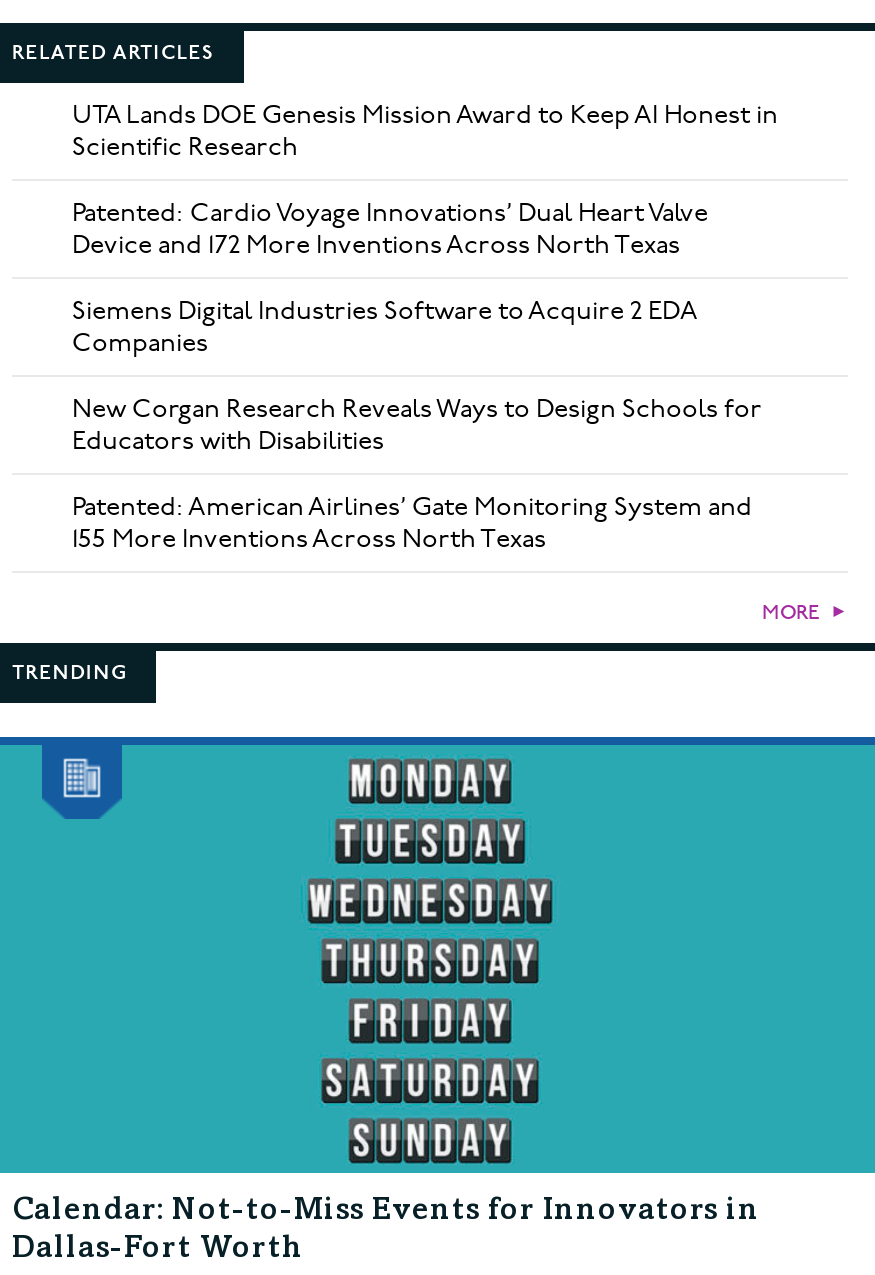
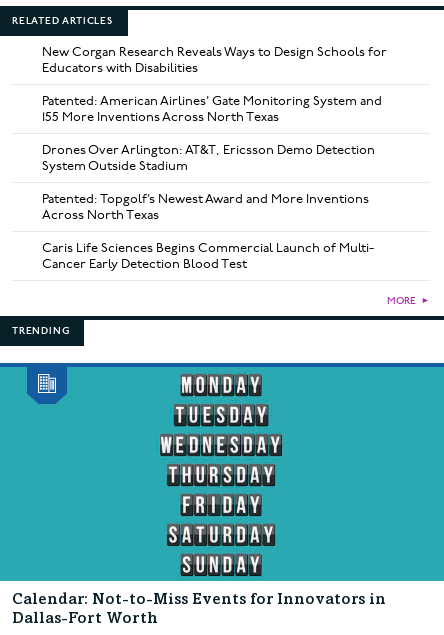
[72,99,778,359] UTA Lands DOE Genesis Mission Award to Keep AI Honest in | Scientific Research | Patented: Cardio Voyage Innovations’ Dual Heart Valve | Device and 172 More Inventions Across North Texas | Siemens Digital Industries Software to Acquire 2 EDA | Companies -> none
moved [72,393,762,555] -> [42,44,387,125]: New Corgan Research Reveals Ways to Design Schools for | Educators with Disabilities | Patented: American Airlines’ Gate Monitoring System and | 155 More Inventions Across North Texas
none -> [42,142,375,272] Drones Over Arlington: AT&T, Ericsson Demo Detection | System Outside Stadium | Patented: Topgolf’s Newest Award and More Inventions | Across North Texas | Caris Life Sciences Begins Commercial Launch of Multi- | Cancer Early Detection Blood Test

